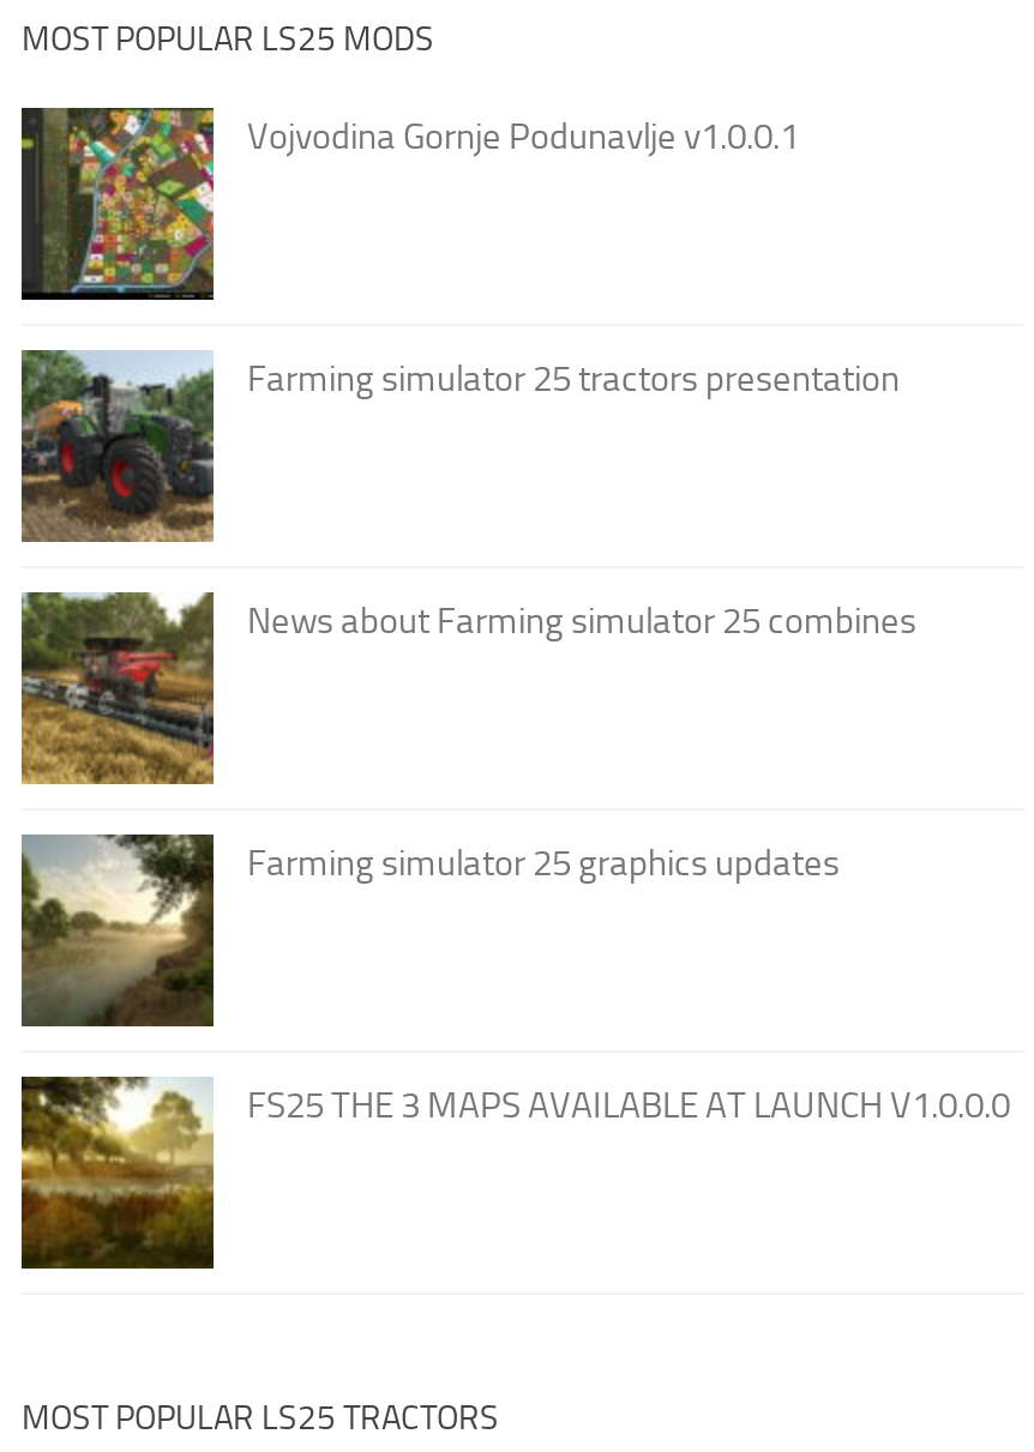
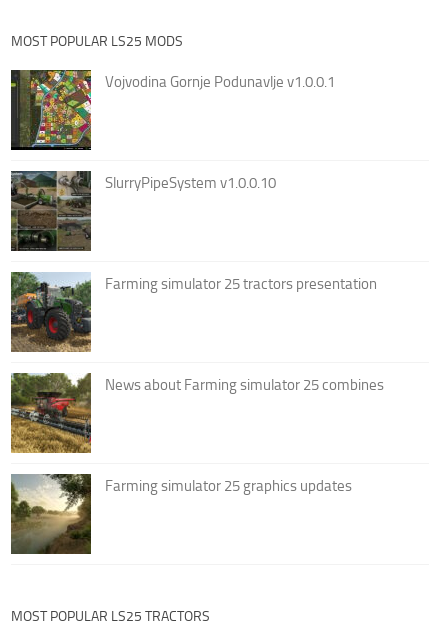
none -> [11,171,276,251] [image] | SlurryPipeSystem v1.0.0.10
moved [17,345,916,884] -> [9,270,384,495]: [image] | Farming simulator 25 tractors presentation | News about Farming simulator 25 combines | Farming simulator 25 graphics updates
moved [19,830,216,1029] -> [10,472,92,555]: [image]
[19,1077,1010,1269] [image] | FS25 THE 3 MAPS AVAILABLE AT LAUNCH V1.0.0.0 -> none

